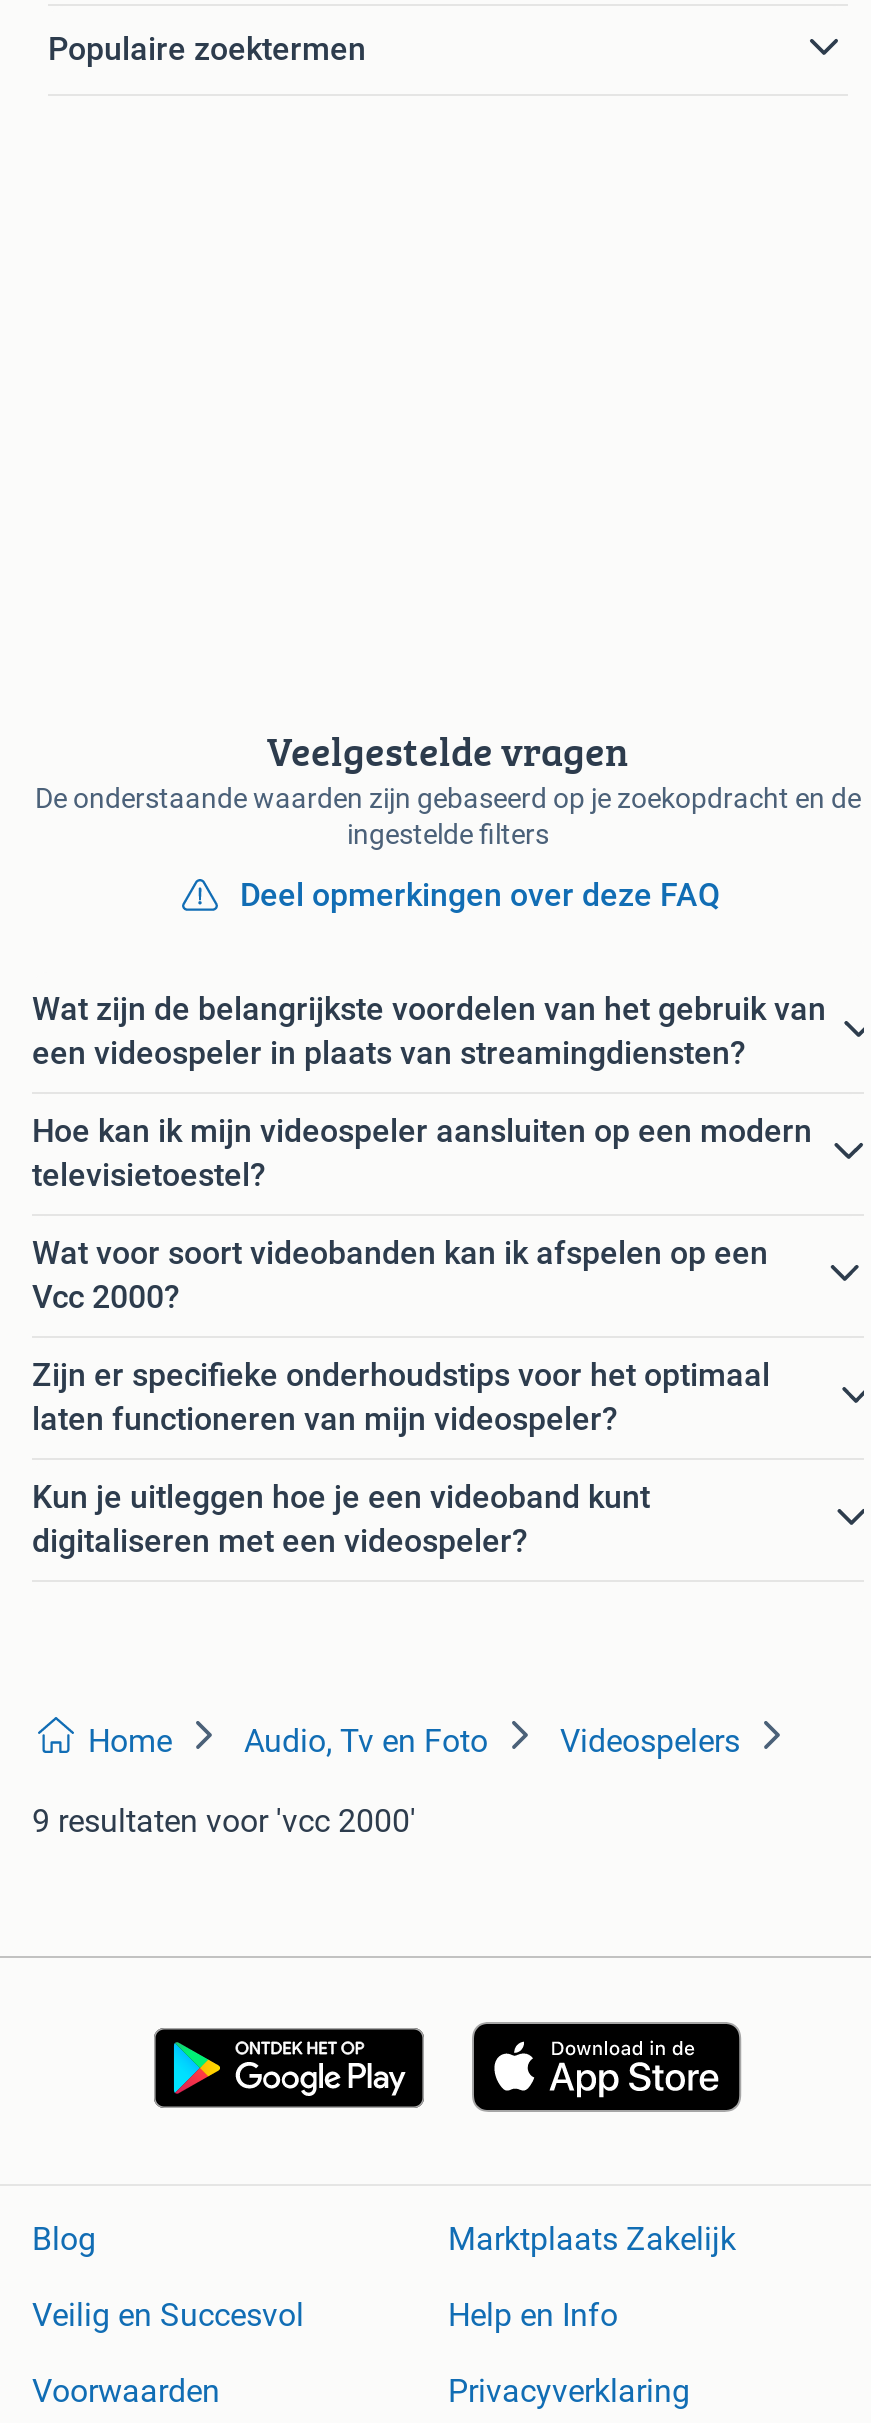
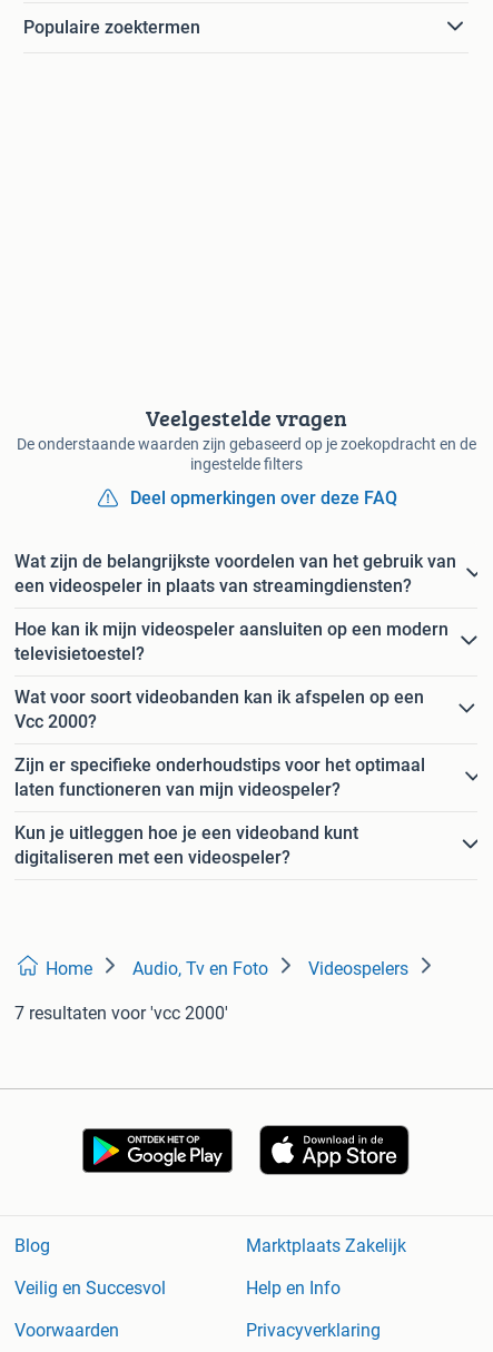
[32,1802,416,1840] 9 resultaten voor 'vcc 2000' -> [14,1003,228,1024] 7 resultaten voor 'vcc 2000'

